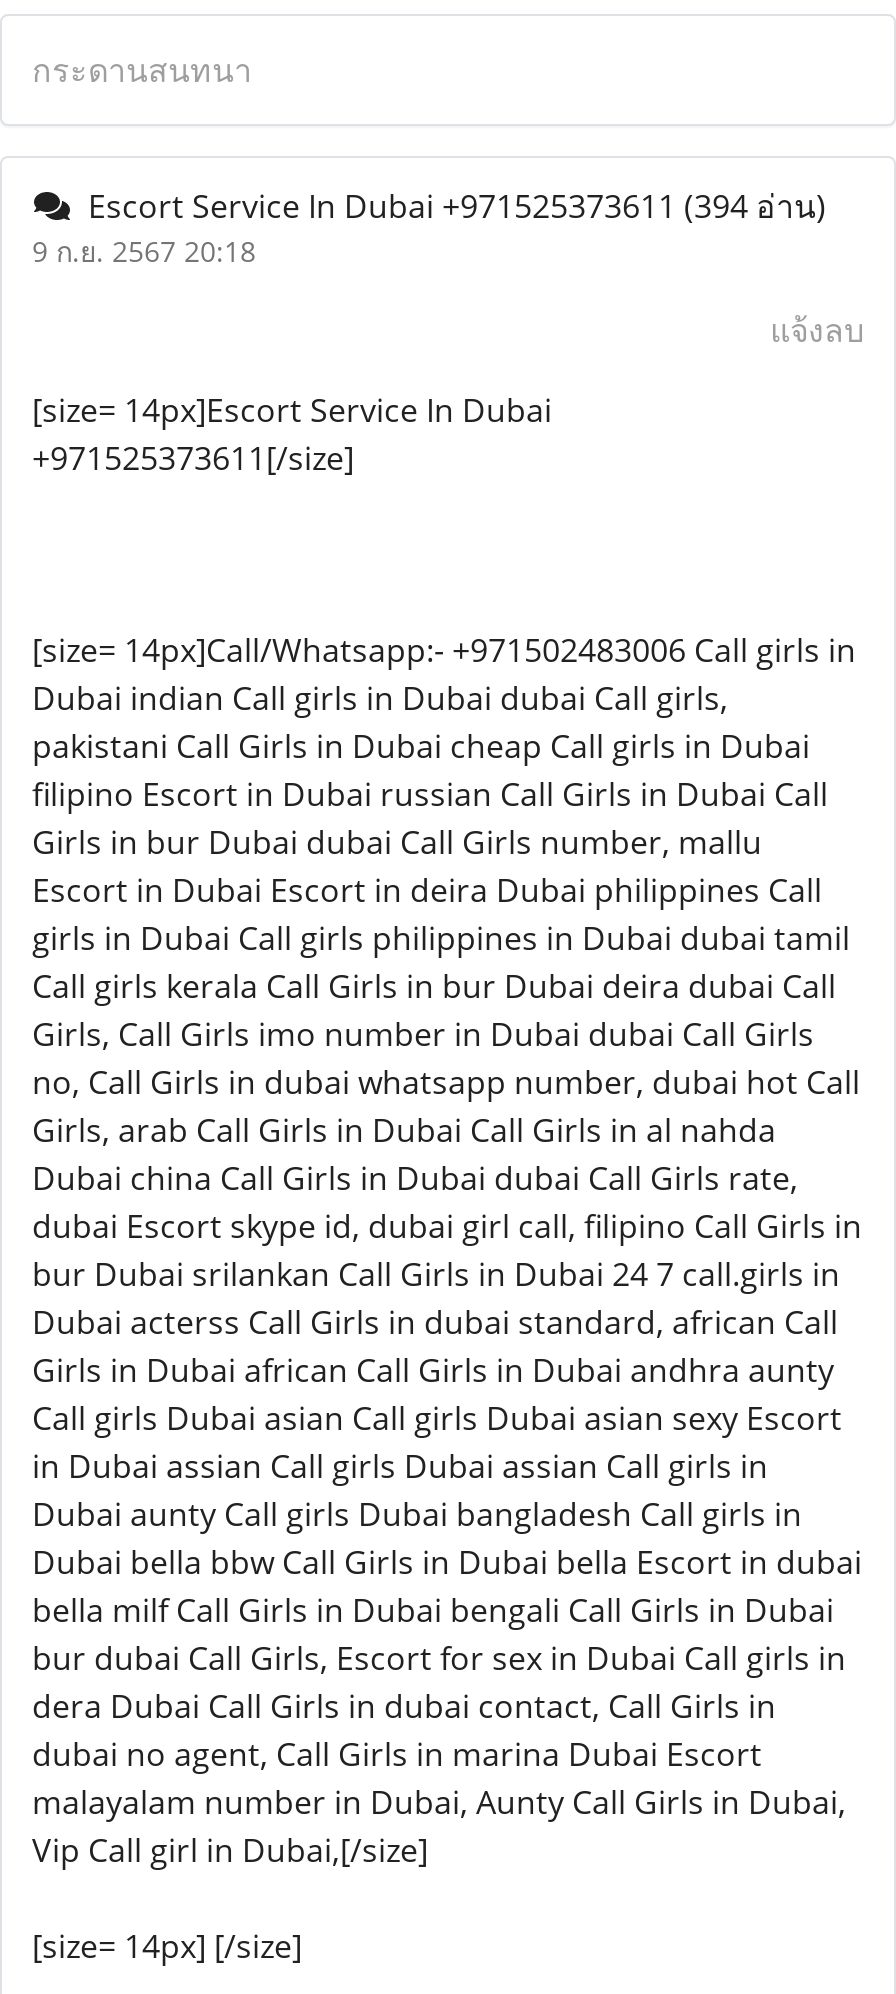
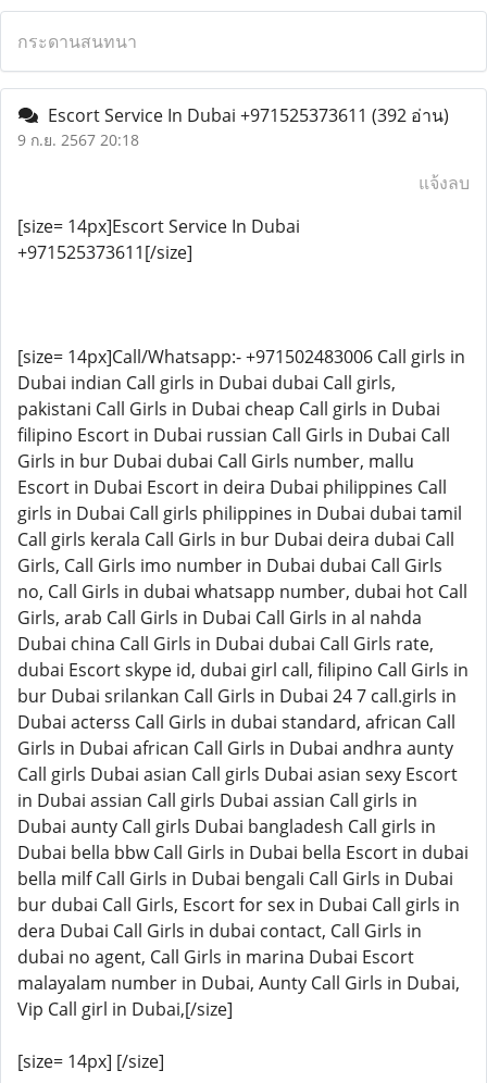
[72,184,826,228] Escort Service In Dubai +971525373611 (394 อ่าน) -> [39,103,449,127] Escort Service In Dubai +971525373611 (392 อ่าน)

